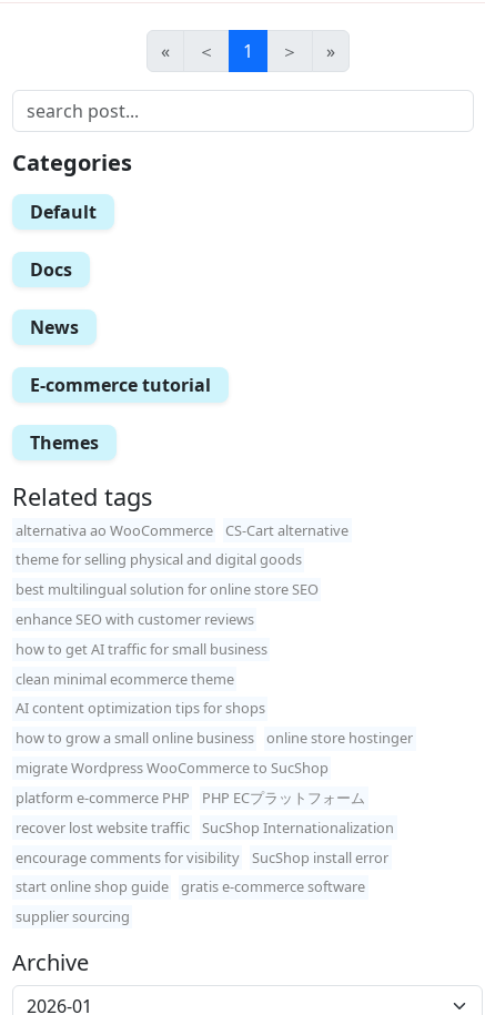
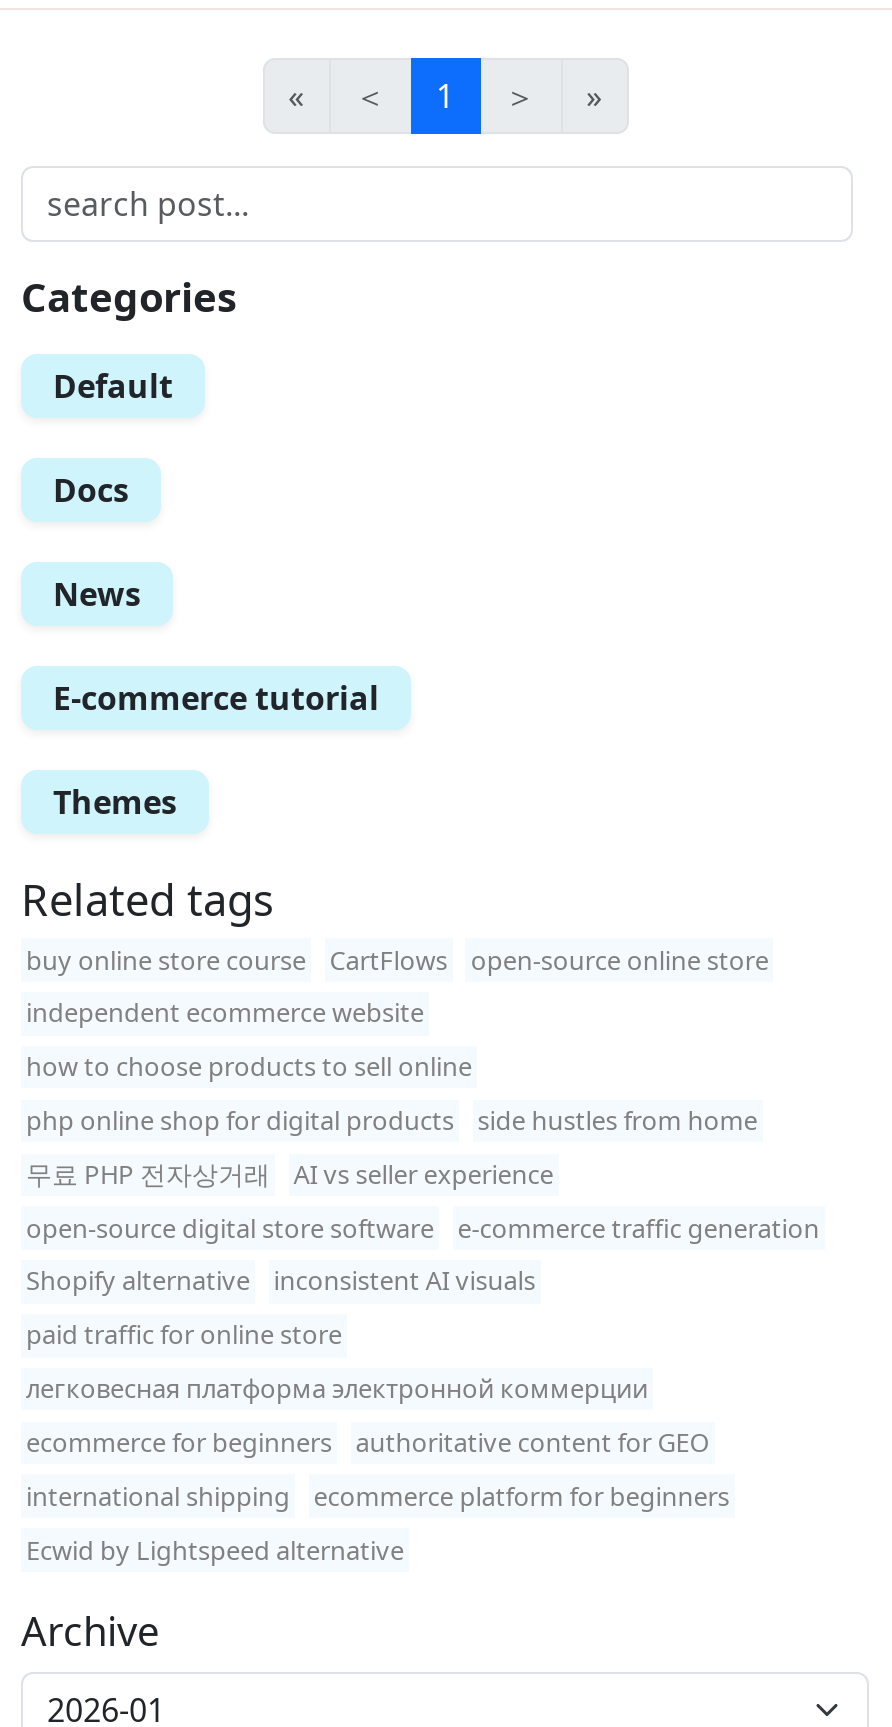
[15,520,413,926] alternativa ao WooCommerce | CS-Cart alternative | theme for selling physical and digital goods | best multilingual solution for online store SEO | enhance SEO with customer reviews | how to get AI traffic for small business | clean minimal ecommerce theme | AI content optimization tips for shops | how to grow a small online business | online store hostinger | migrate Wordpress WooCommerce to SucShop | platform e-commerce PHP | PHP ECプラットフォーム | recover lost website traffic | SucShop Internationalization | encourage comments for visibility | SucShop install error | start online shop guide | gratis e-commerce software | supplier sourcing -> [26,941,819,1567] buy online store course | CartFlows | open-source online store | independent ecommerce website | how to choose products to sell online | php online shop for digital products | side hustles from home | 무료 PHP 전자상거래 | AI vs seller experience | open-source digital store software | e-commerce traffic generation | Shopify alternative | inconsistent AI visuals | paid traffic for online store | легковесная платформа электронной коммерции | ecommerce for beginners | authoritative content for GEO | international shipping | ecommerce platform for beginners | Ecwid by Lightspeed alternative

